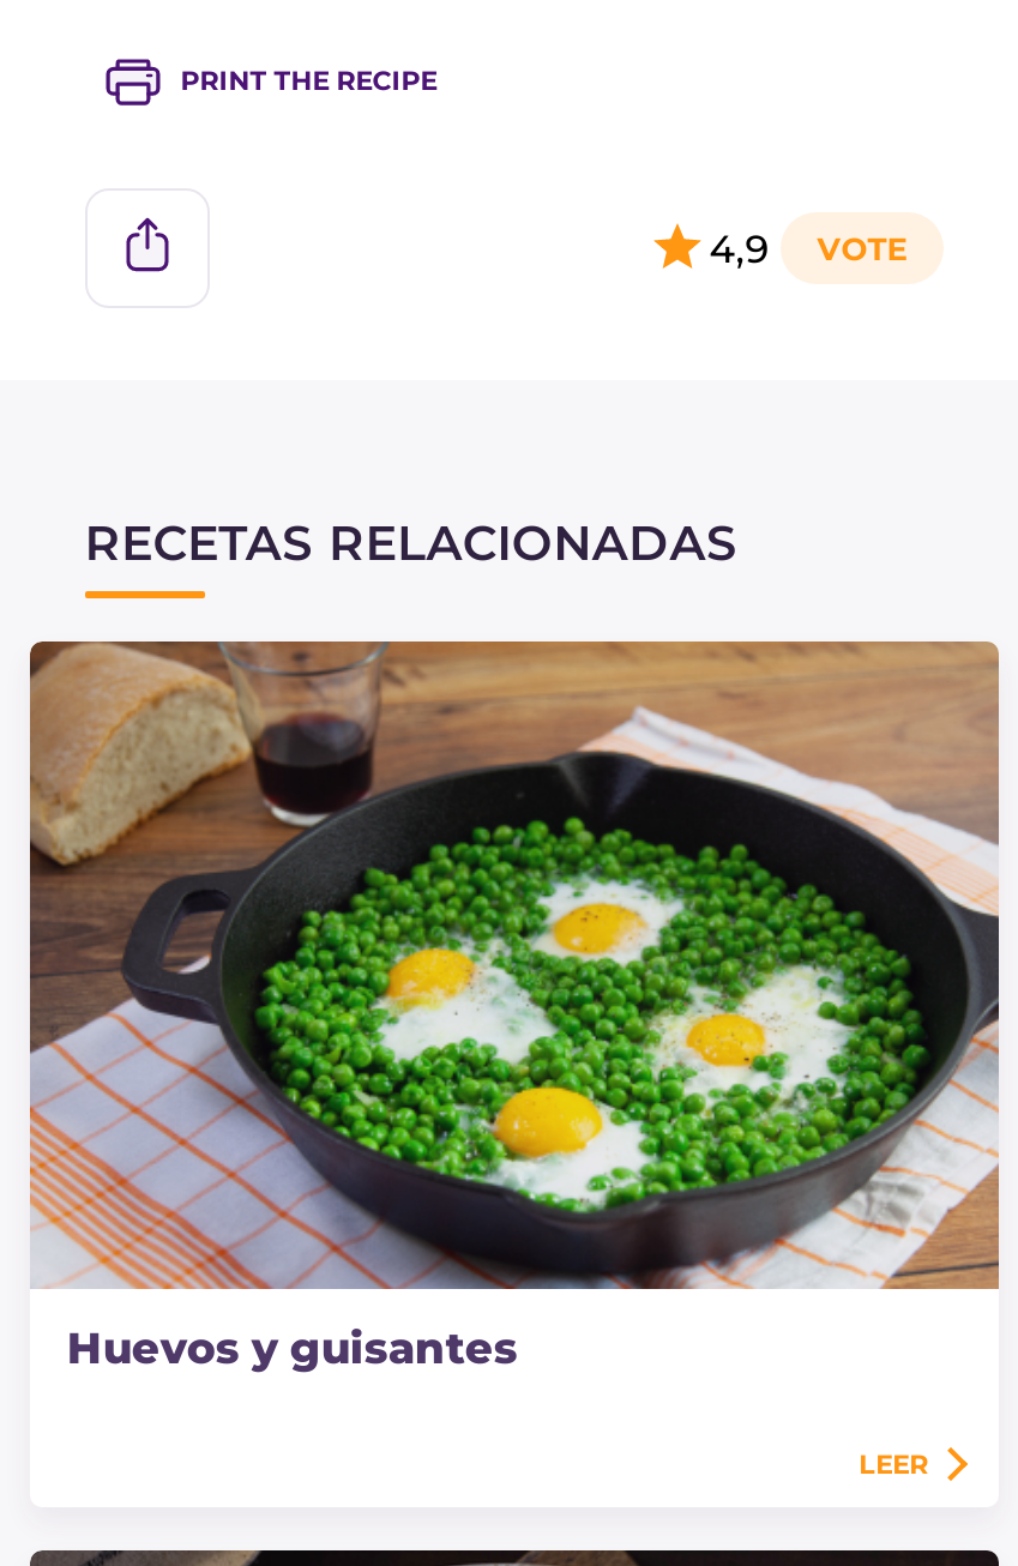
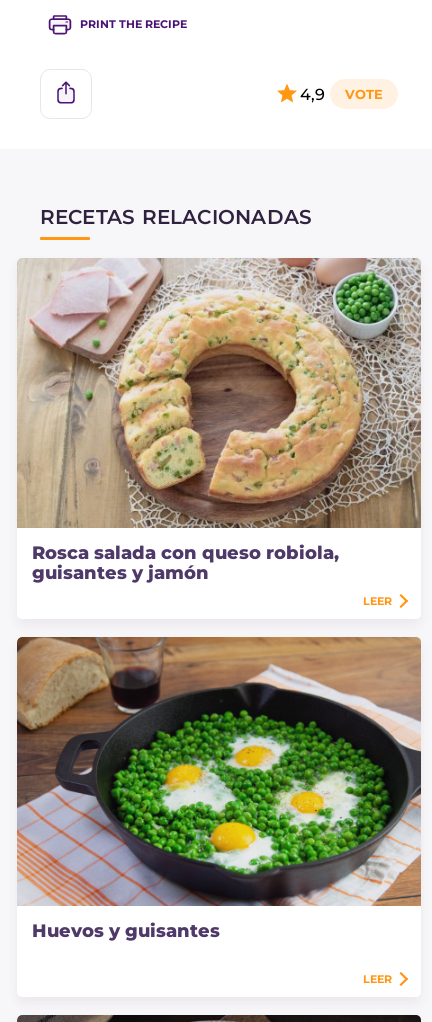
none -> [17,258,422,608] [image] | Rosca salada con queso robiola, | guisantes y jamón | LEER

